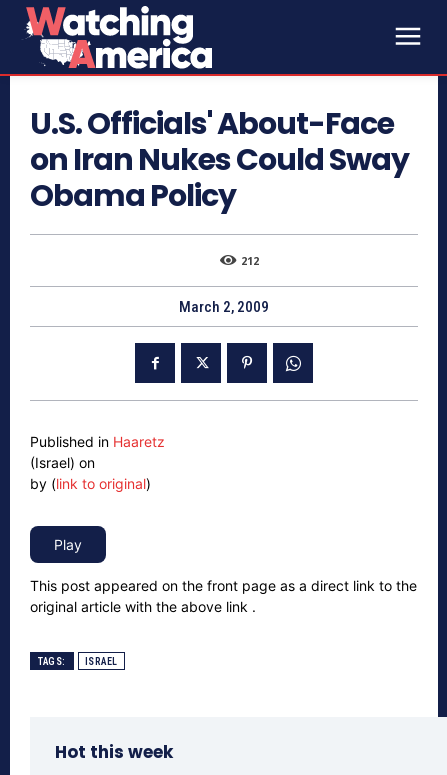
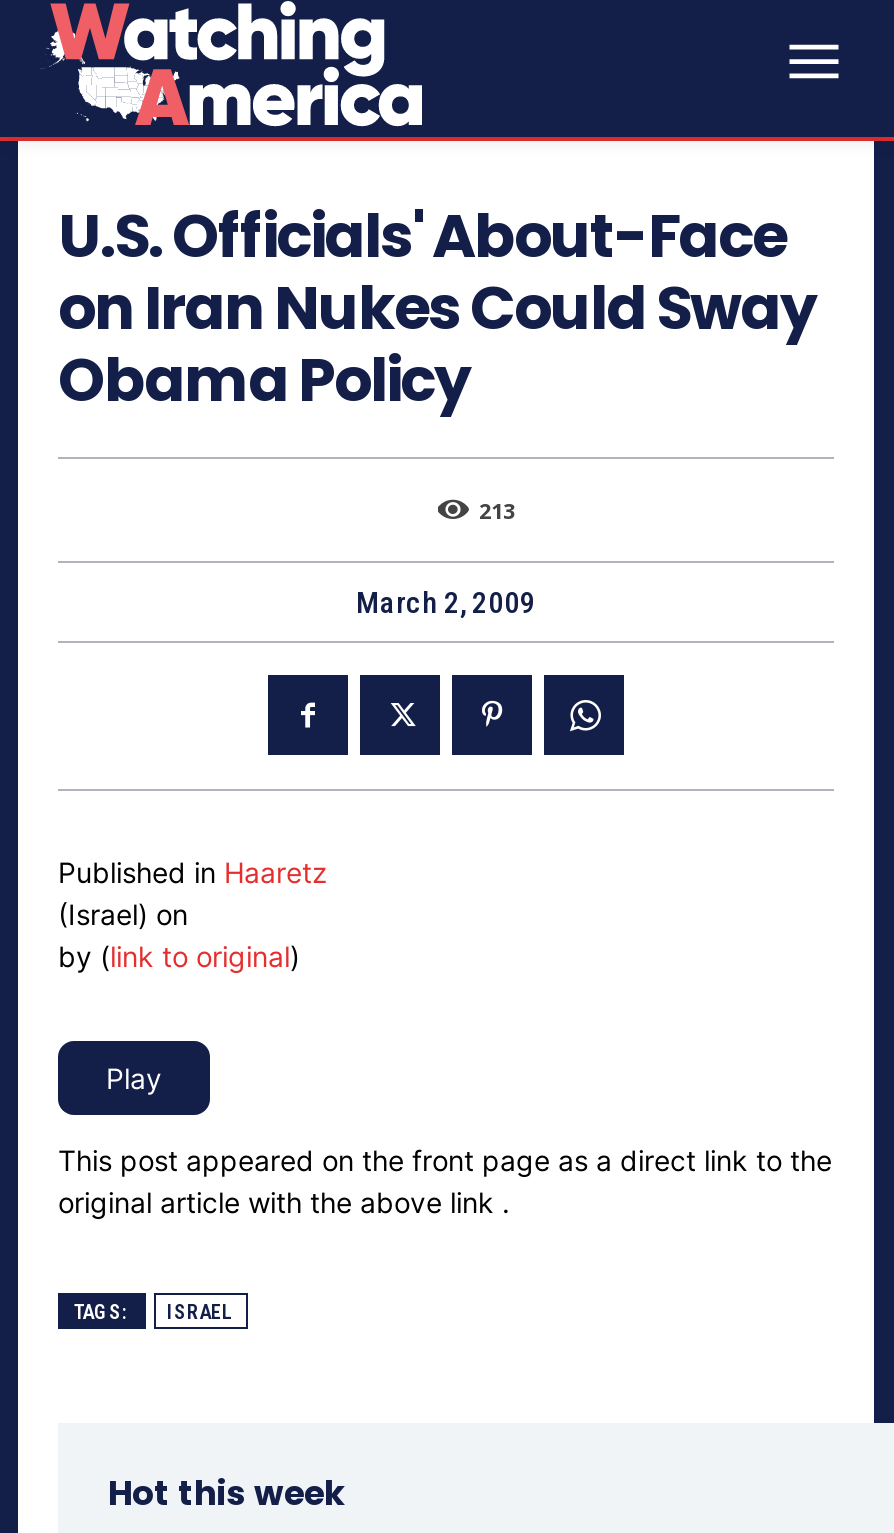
[240,253,258,268] 212 -> [479,495,515,525] 213

